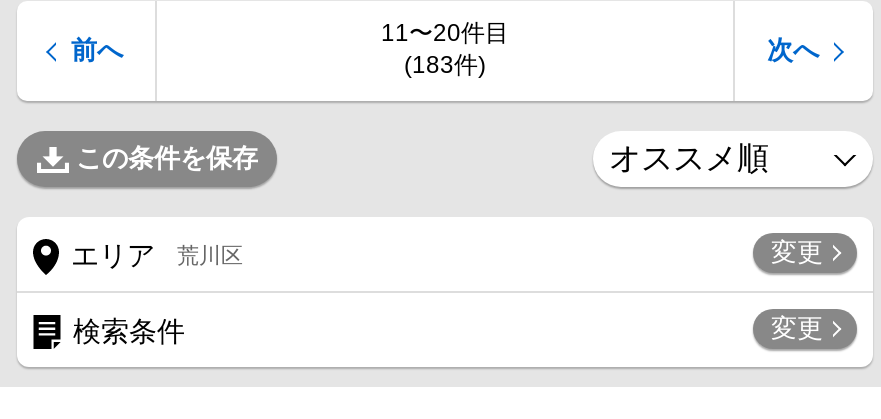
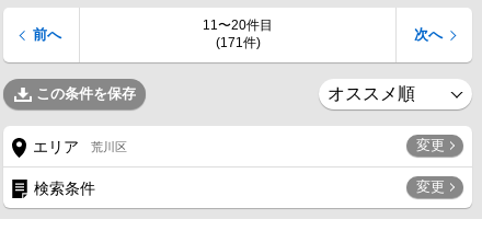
[404,51,486,79] (183件) -> [215,35,260,51] (171件)

